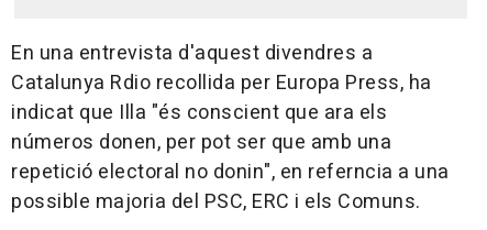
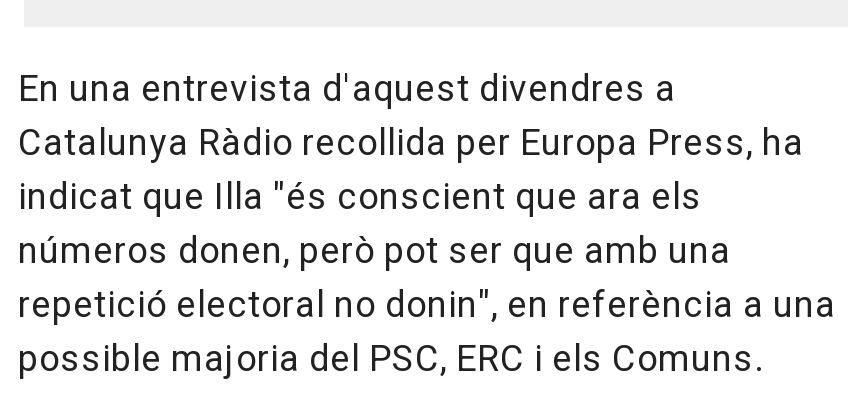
[11,69,431,98] Catalunya Rdio recollida per Europa Press, ha -> [18,117,804,171] Catalunya Ràdio recollida per Europa Press, ha
[11,128,391,158] números donen, per pot ser que amb una -> [18,225,731,279] números donen, però pot ser que amb una
[11,158,449,188] repetició electoral no donin", en referncia a una -> [18,279,836,333] repetició electoral no donin", en referència a una

